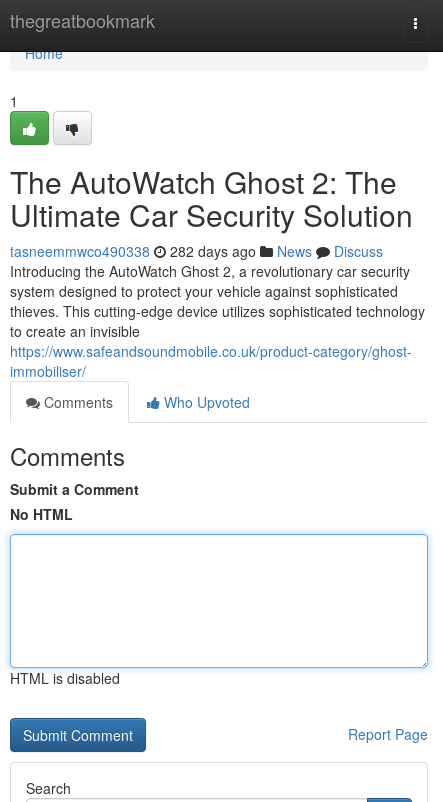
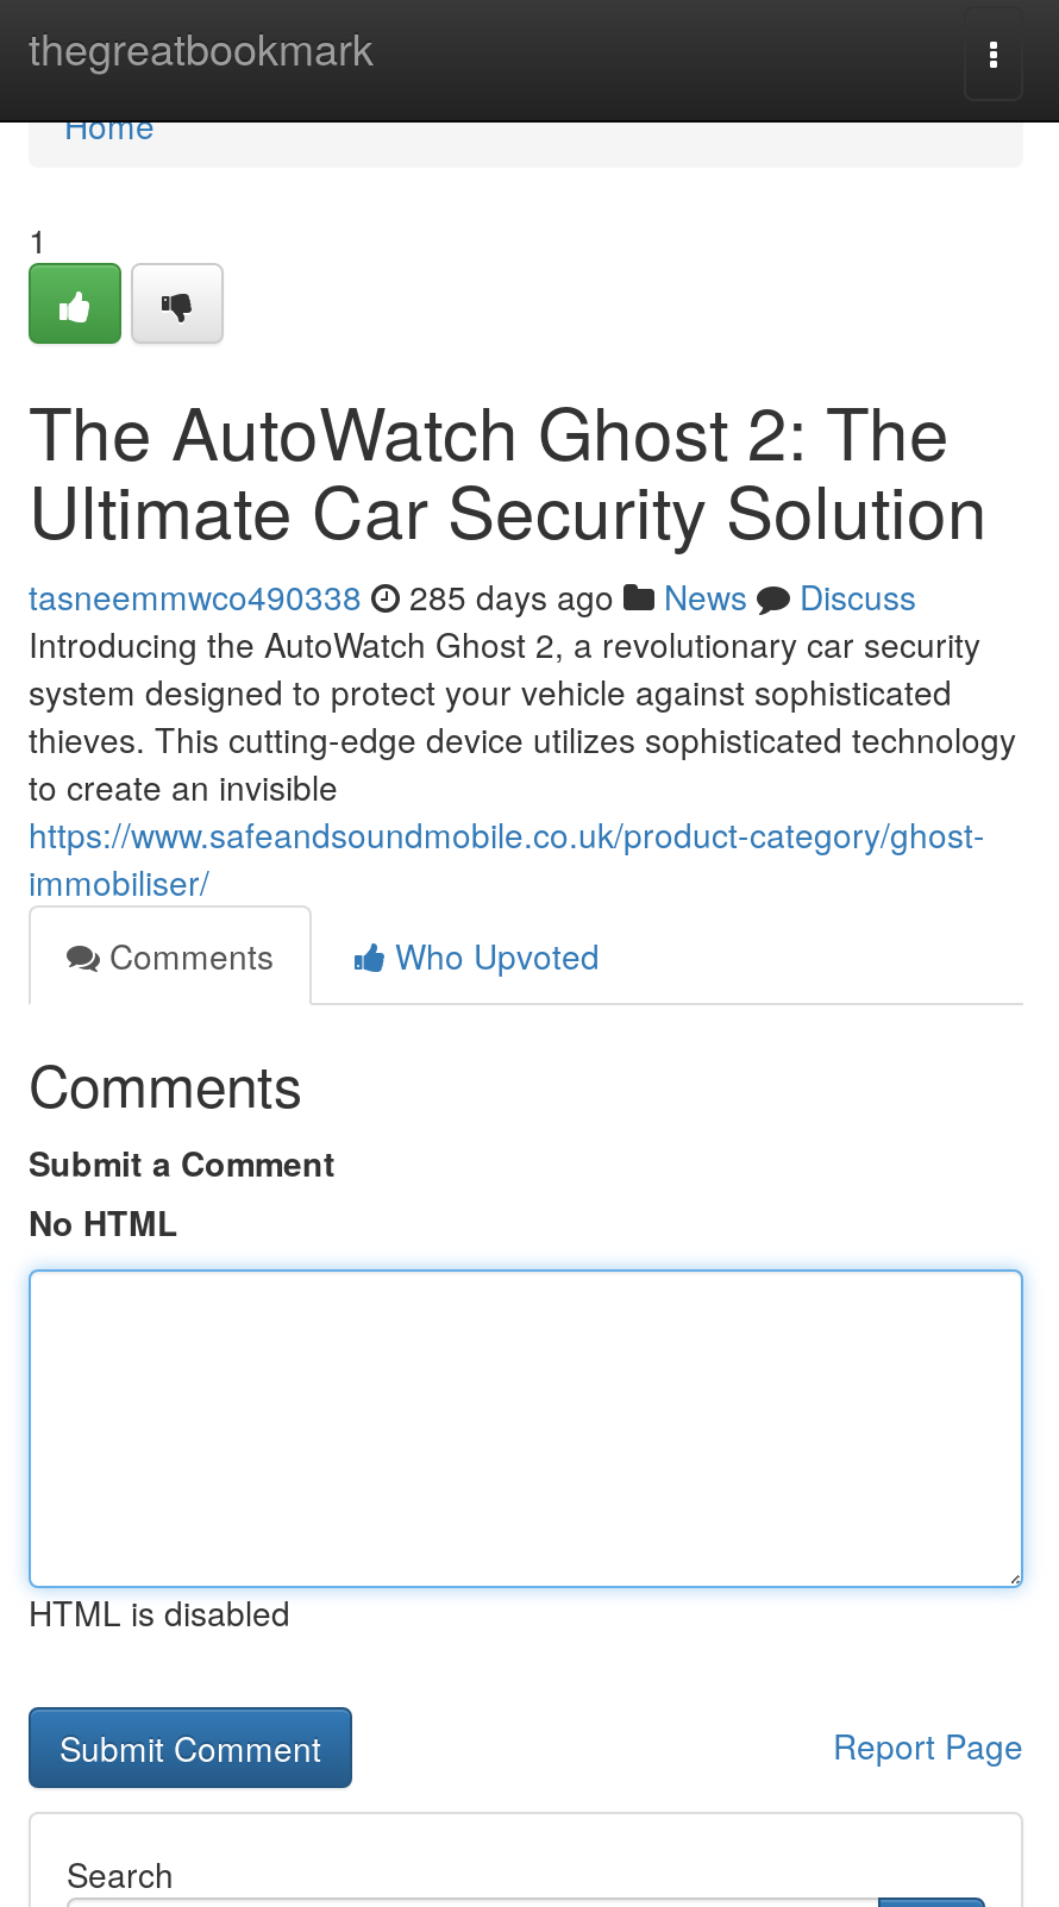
[10,241,383,261] tasneemmwco490338 282 days ago News Discuss -> [29,572,916,620] tasneemmwco490338 285 days ago News Discuss

